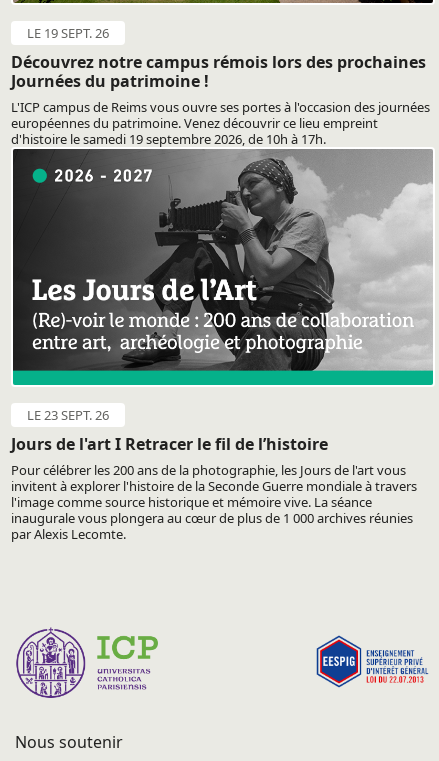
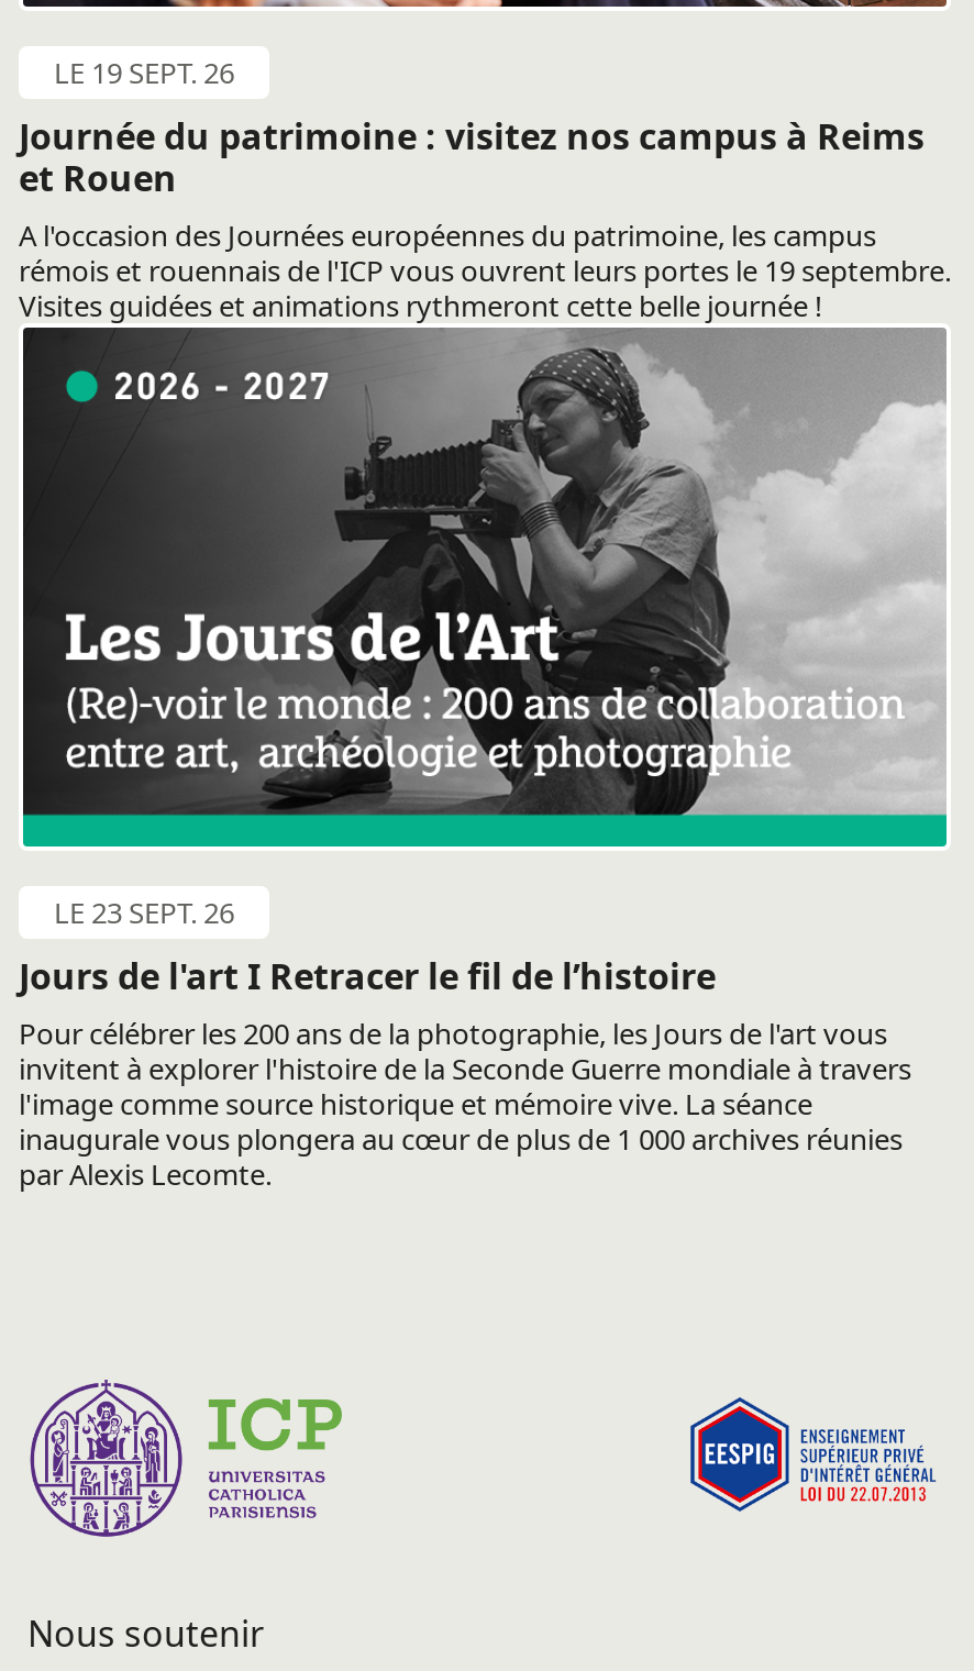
[11,51,430,148] Découvrez notre campus rémois lors des prochaines | Journées du patrimoine ! | L'ICP campus de Reims vous ouvre ses portes à l'occasion des journées | européennes du patrimoine. Venez découvrir ce lieu empreint | d'histoire le samedi 19 septembre 2026, de 10h à 17h. -> [19,112,951,325] Journée du patrimoine : visitez nos campus à Reims | et Rouen | A l'occasion des Journées européennes du patrimoine, les campus | rémois et rouennais de l'ICP vous ouvrent leurs portes le 19 septembre. | Visites guidées et animations rythmeront cette belle journée !

